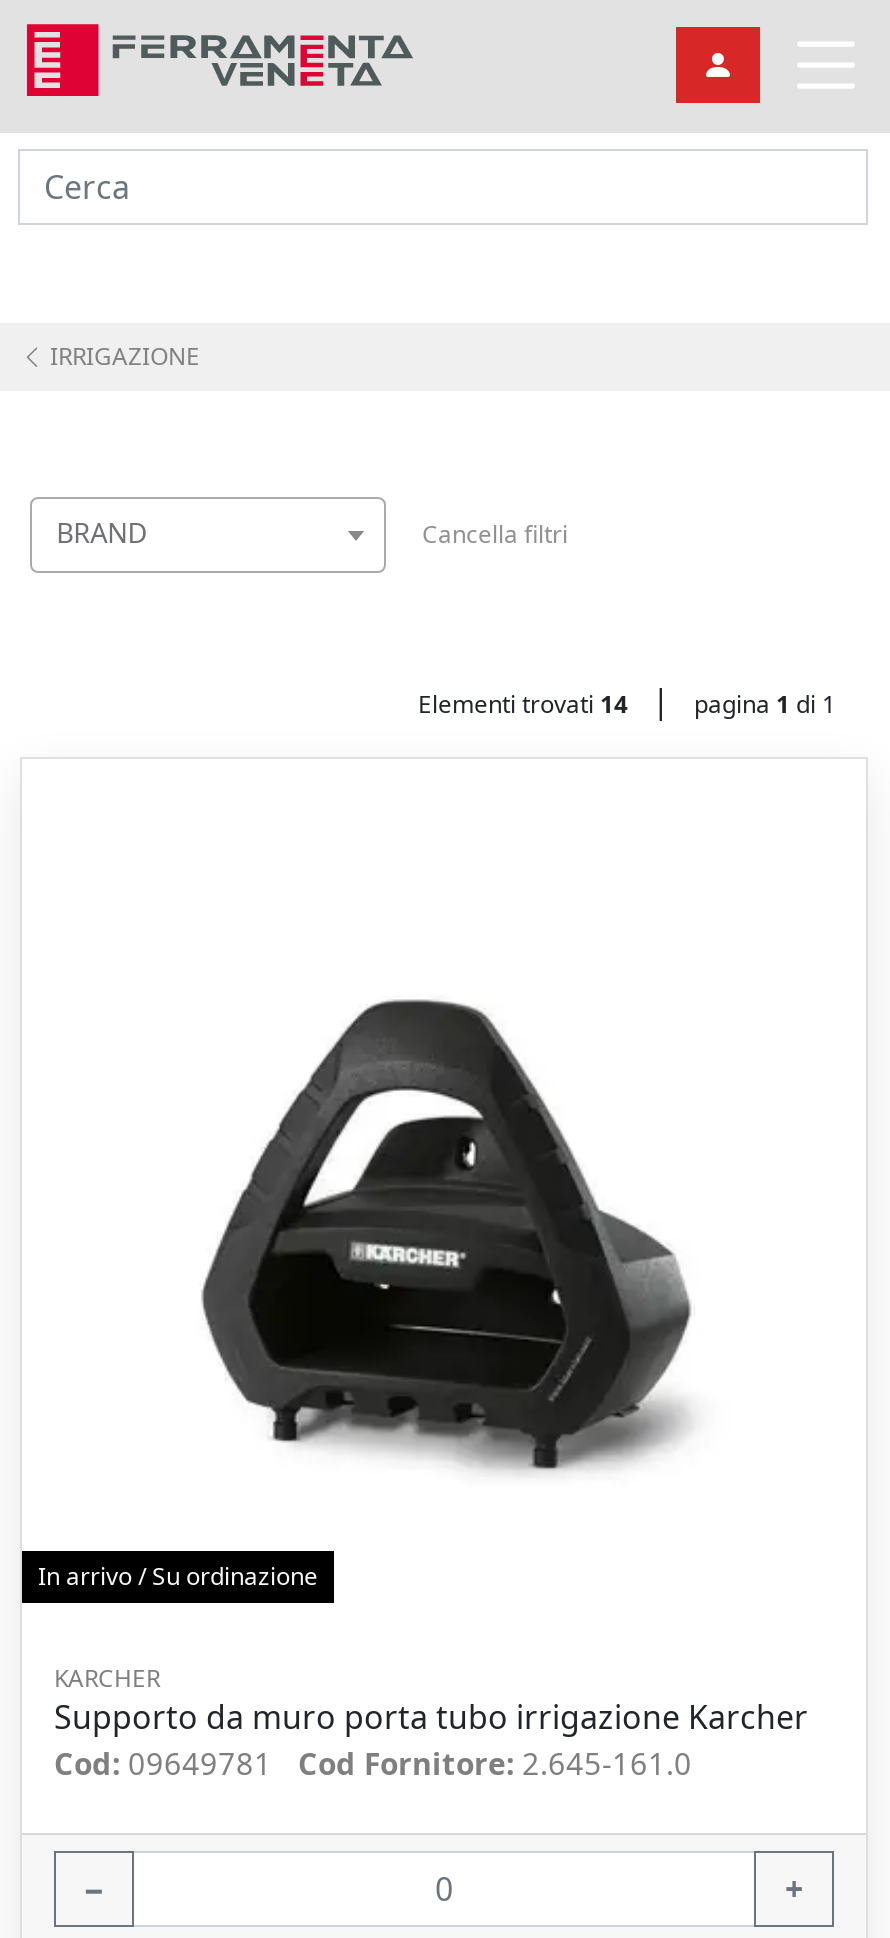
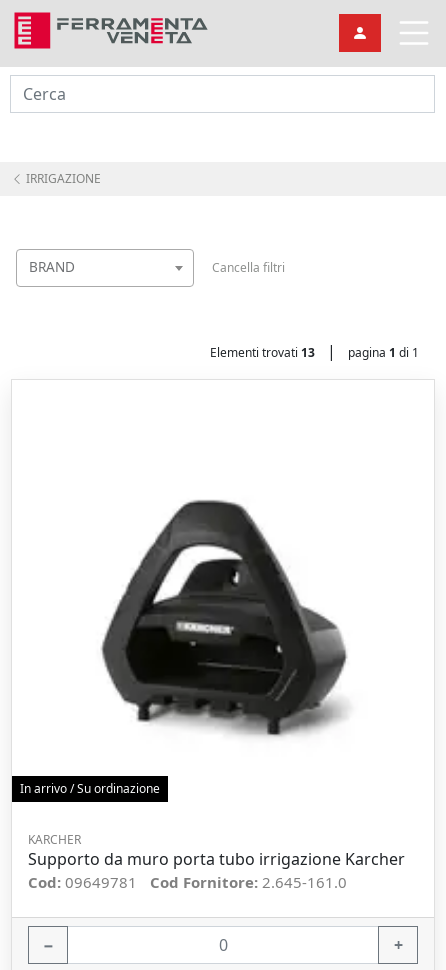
[418,687,628,721] Elementi trovati 14 -> [210,344,315,361] Elementi trovati 13

